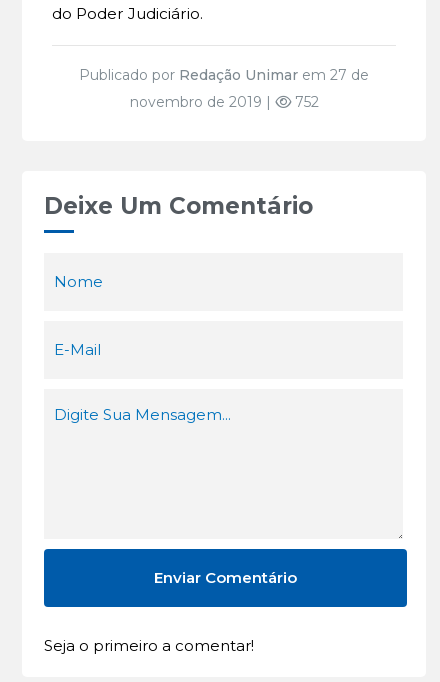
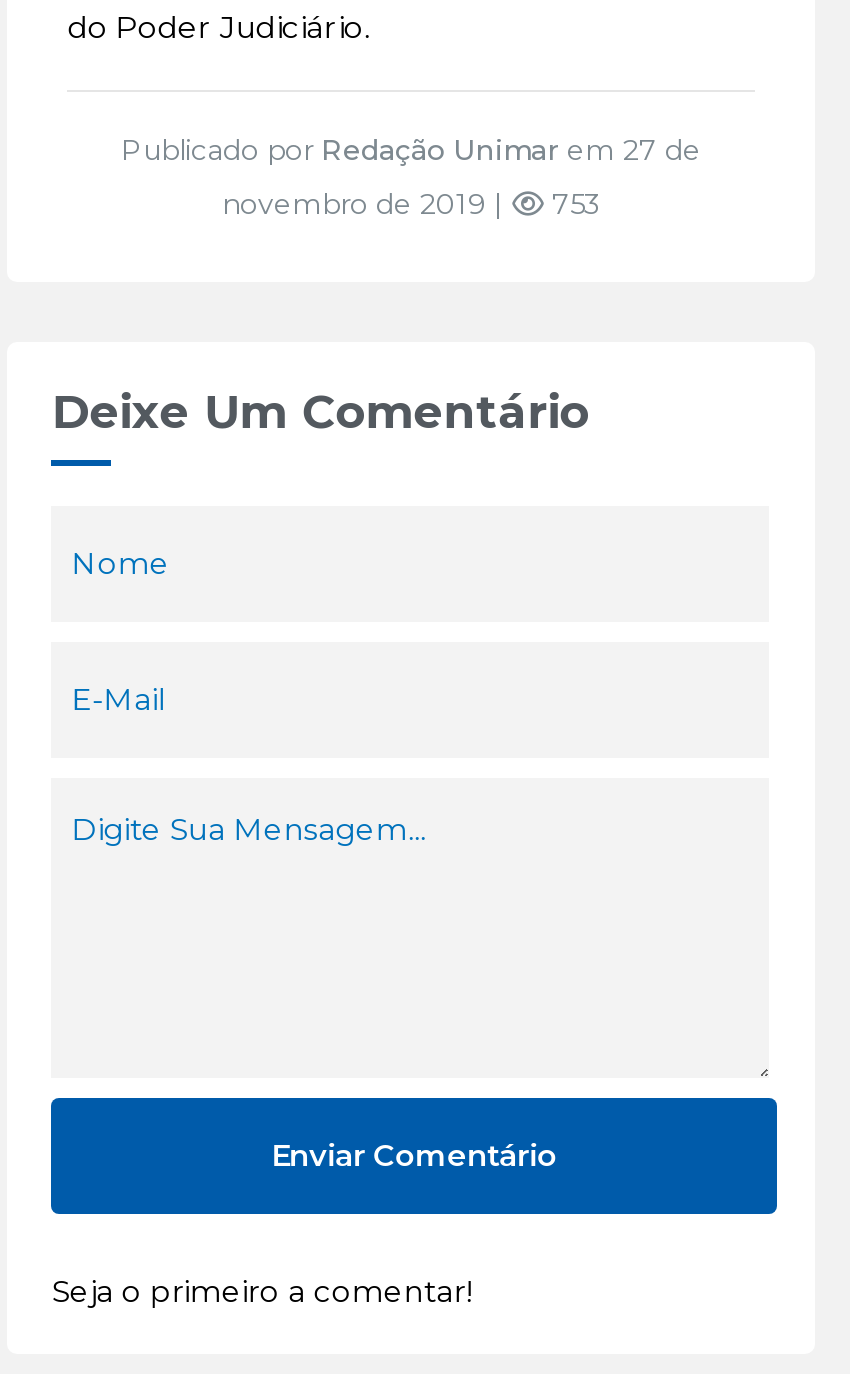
[290,93,318,111] 752 -> [544,187,600,223] 753

